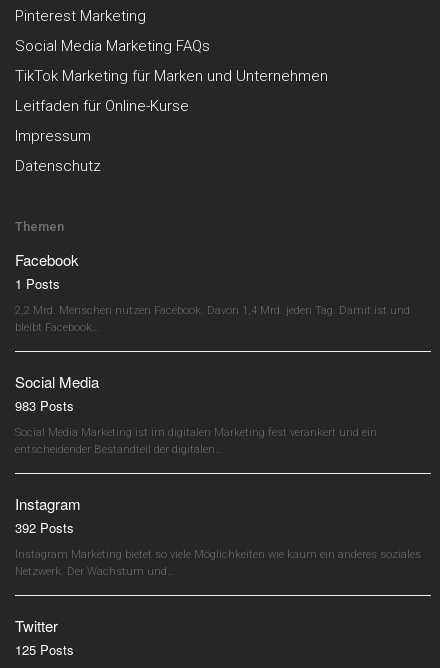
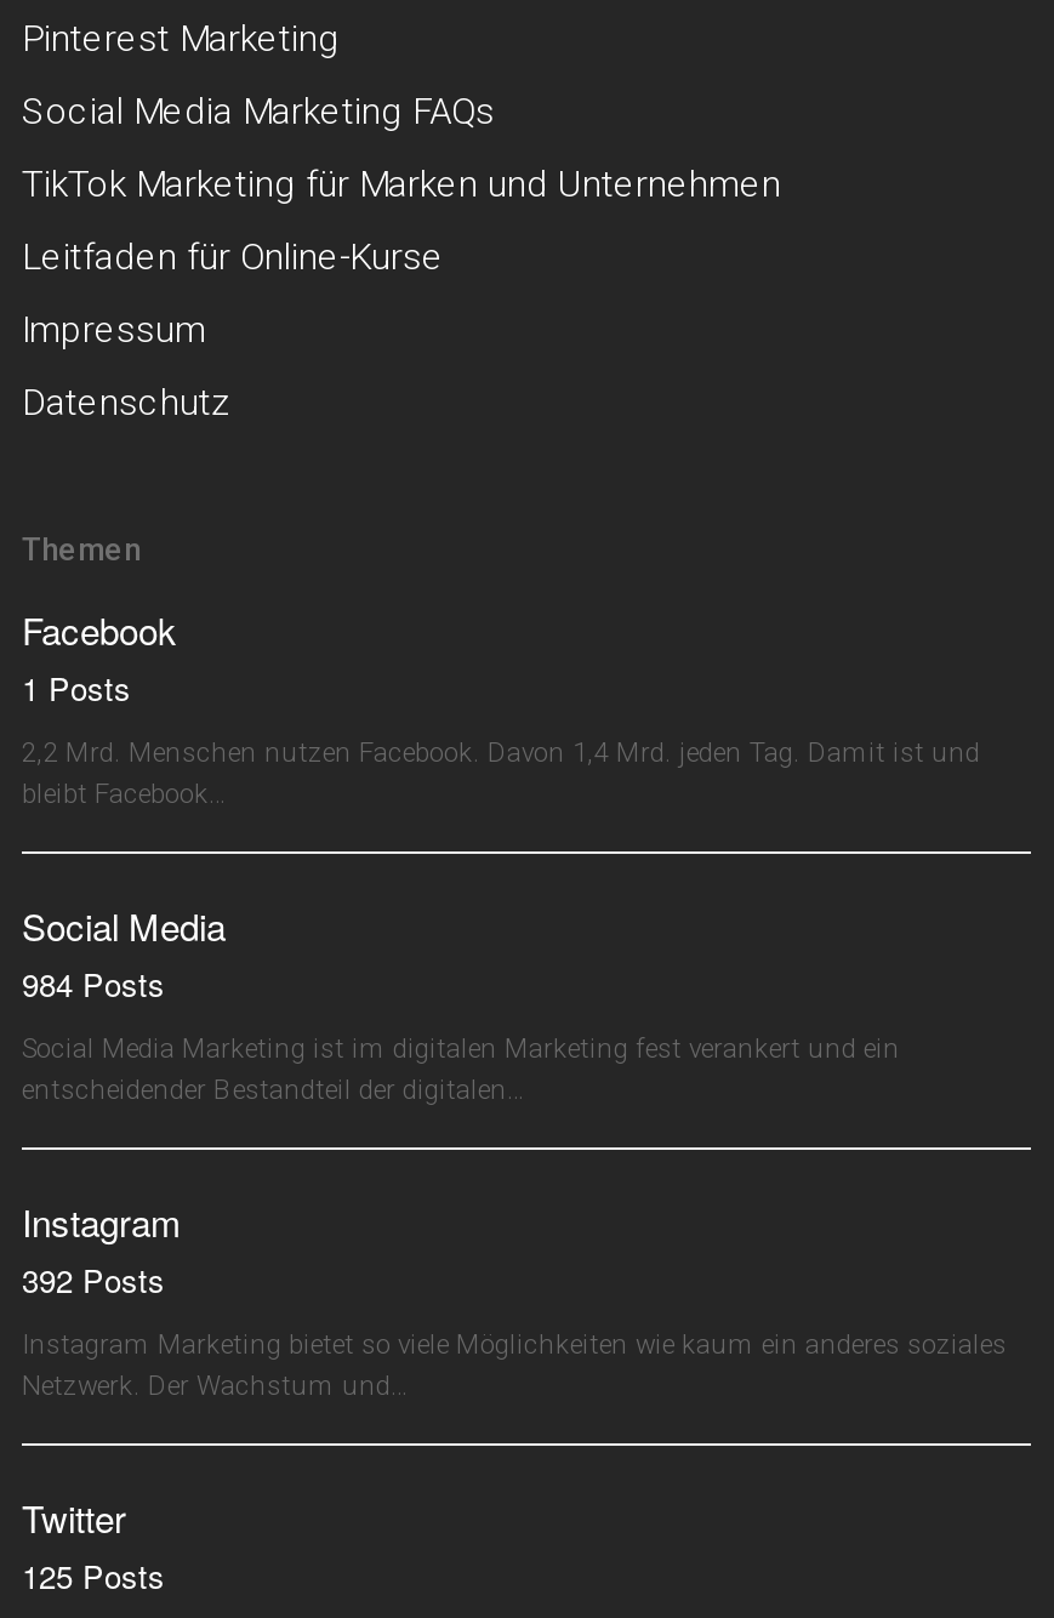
[15,396,74,415] 983 Posts -> [22,961,165,1007] 984 Posts

